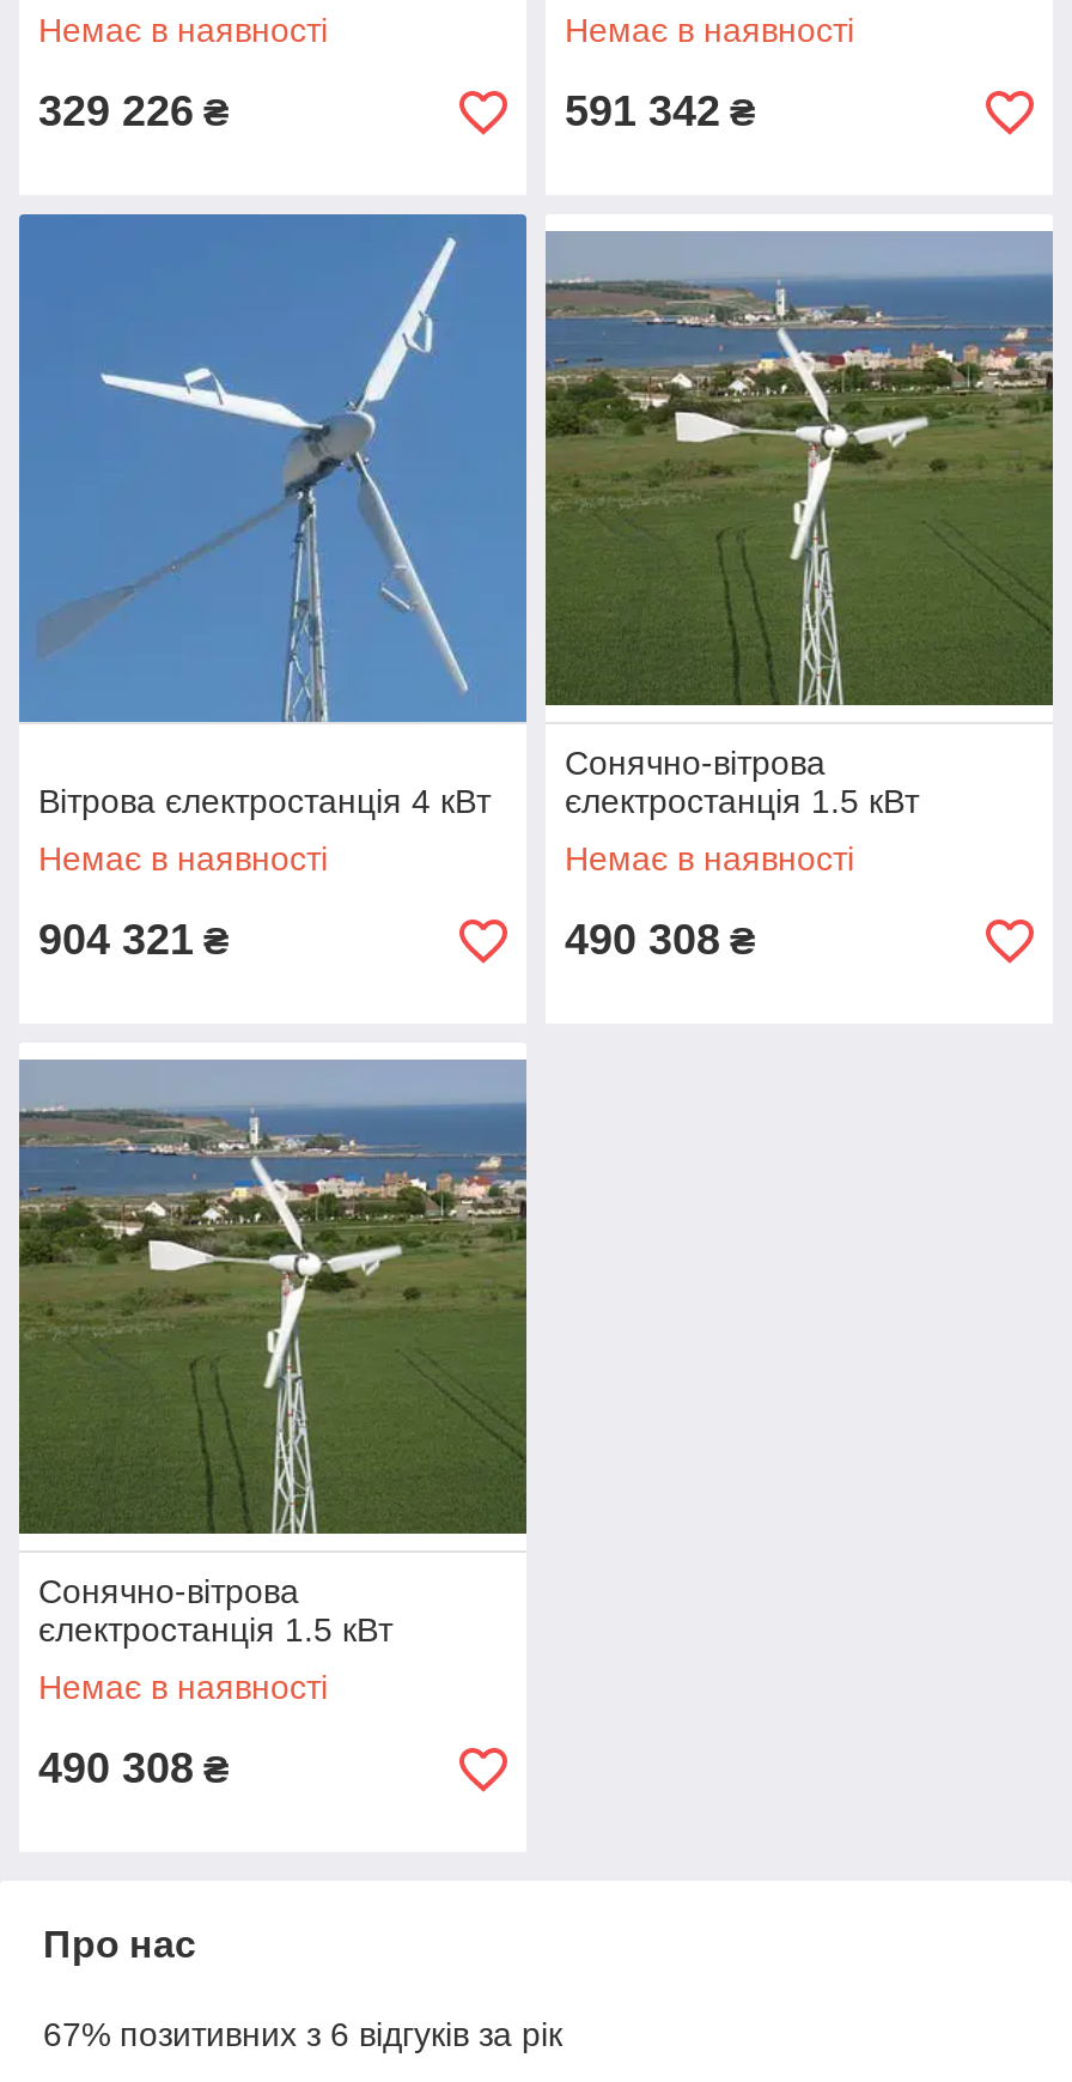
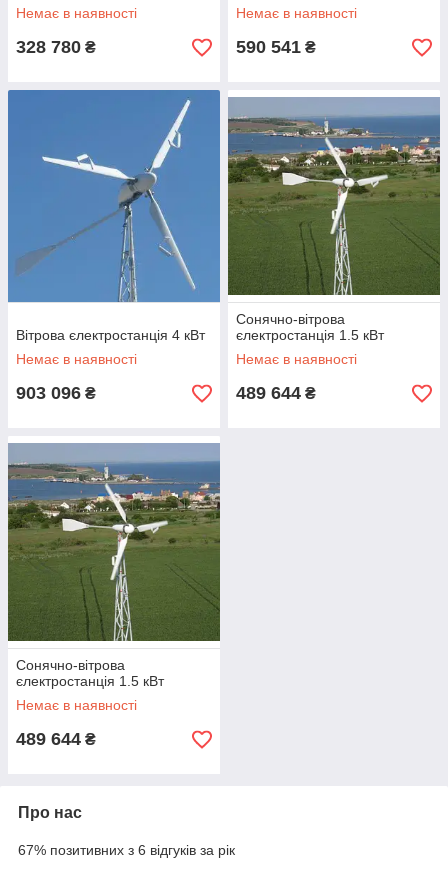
[38,87,230,135] 329 226 ₴ -> [16,37,96,57] 328 780 ₴
[565,87,756,135] 591 342 ₴ -> [236,37,316,57] 590 541 ₴
[38,916,230,964] 904 321 ₴ -> [16,383,96,403] 903 096 ₴
[565,916,756,964] 490 308 ₴ -> [236,383,316,403] 489 644 ₴
[38,1744,230,1792] 490 308 ₴ -> [16,729,96,749] 489 644 ₴

